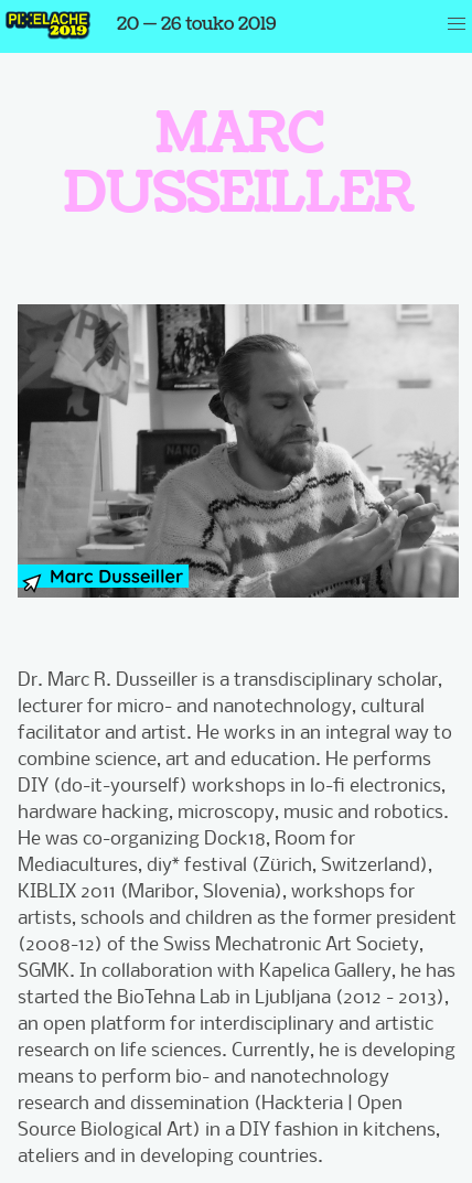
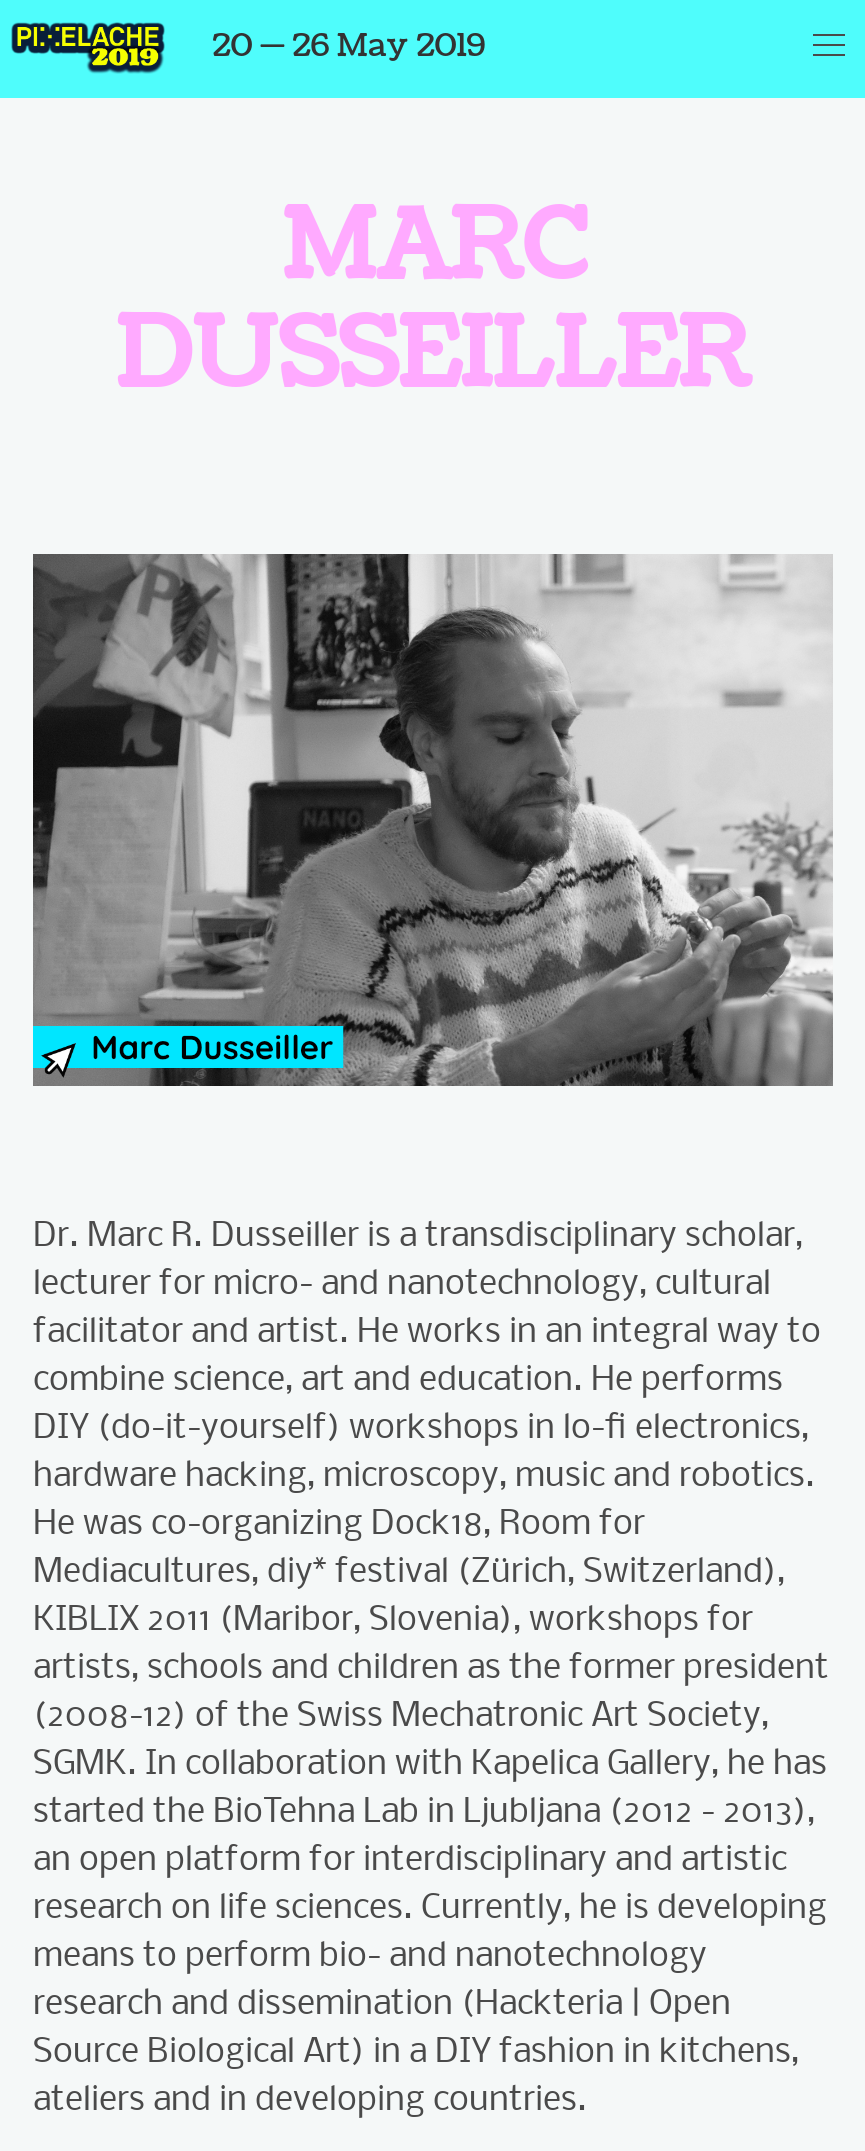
[117,12,277,36] 20 — 26 touko 2019 -> [213,24,487,68] 20 — 26 May 2019

